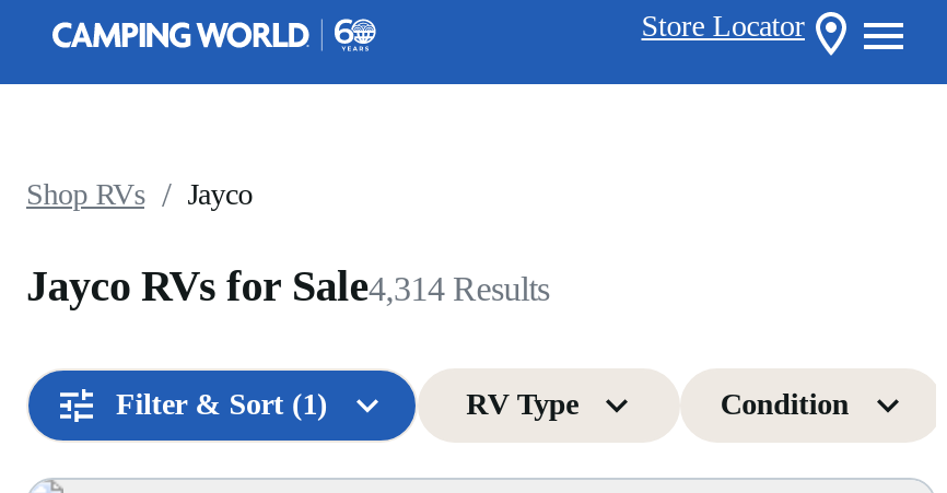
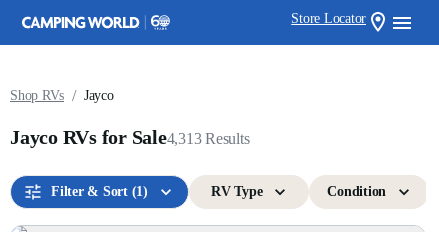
[26,261,549,309] Jayco RVs for Sale4,314 Results -> [10,126,249,148] Jayco RVs for Sale4,313 Results

